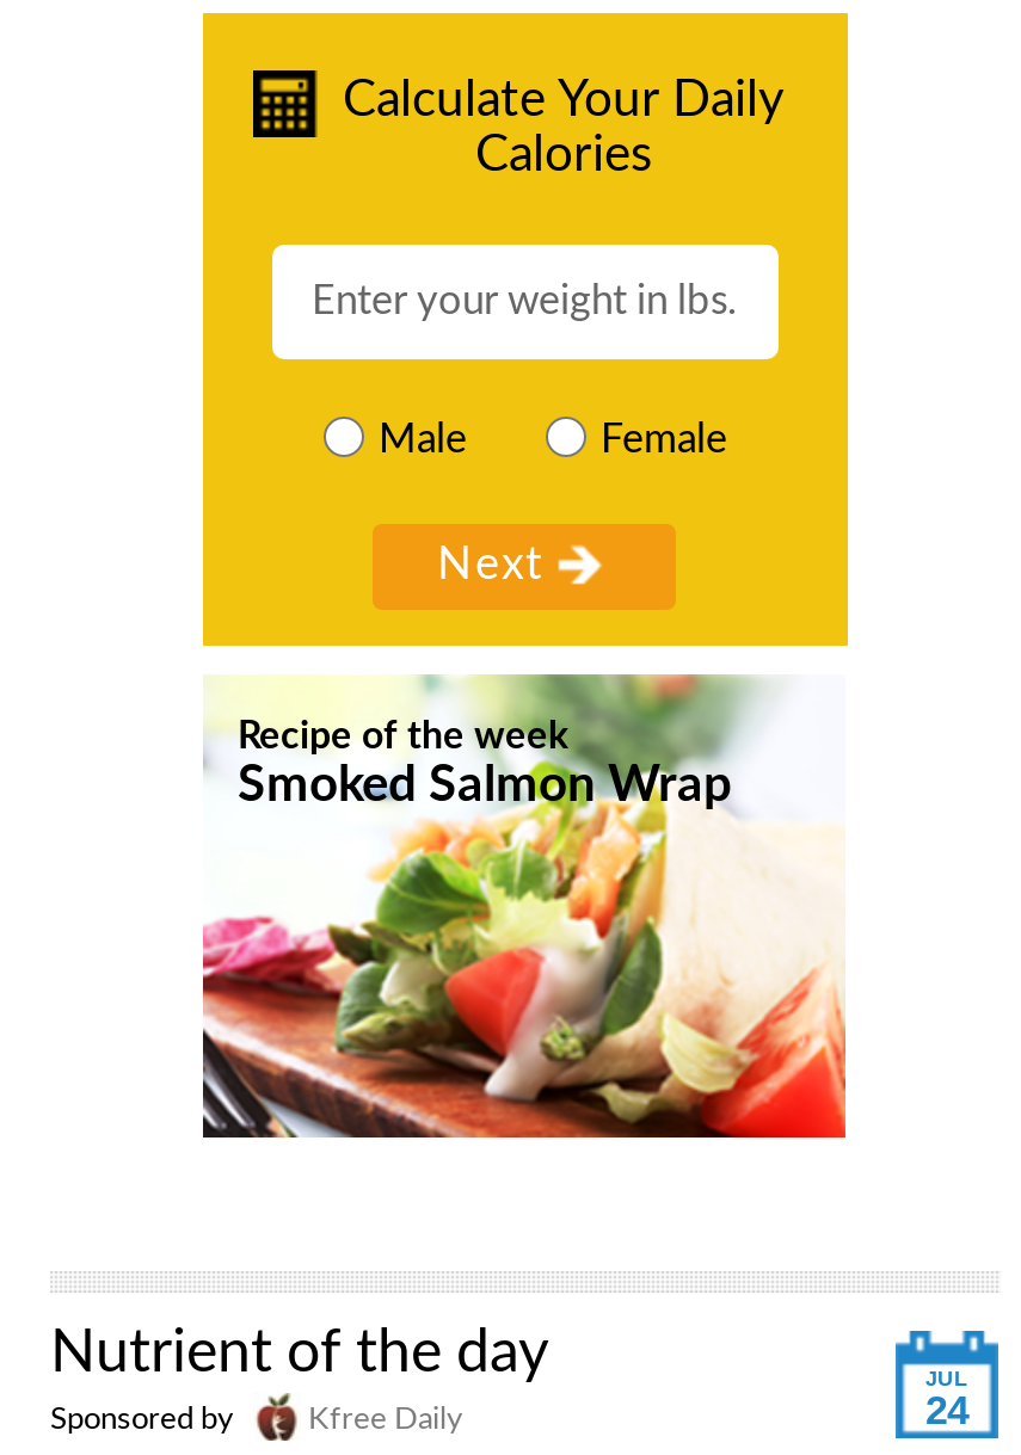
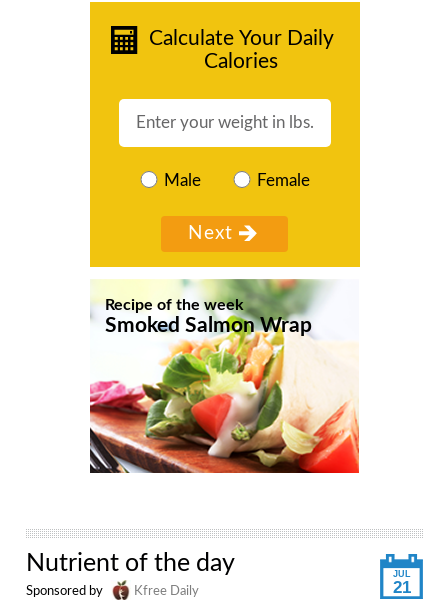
[925,1388,968,1434] 24 -> [392,578,410,597] 21

